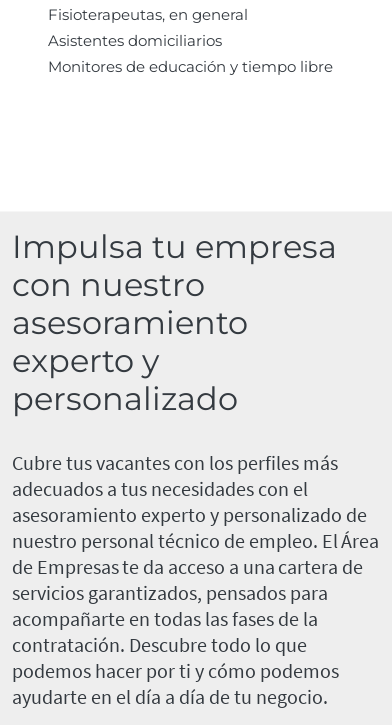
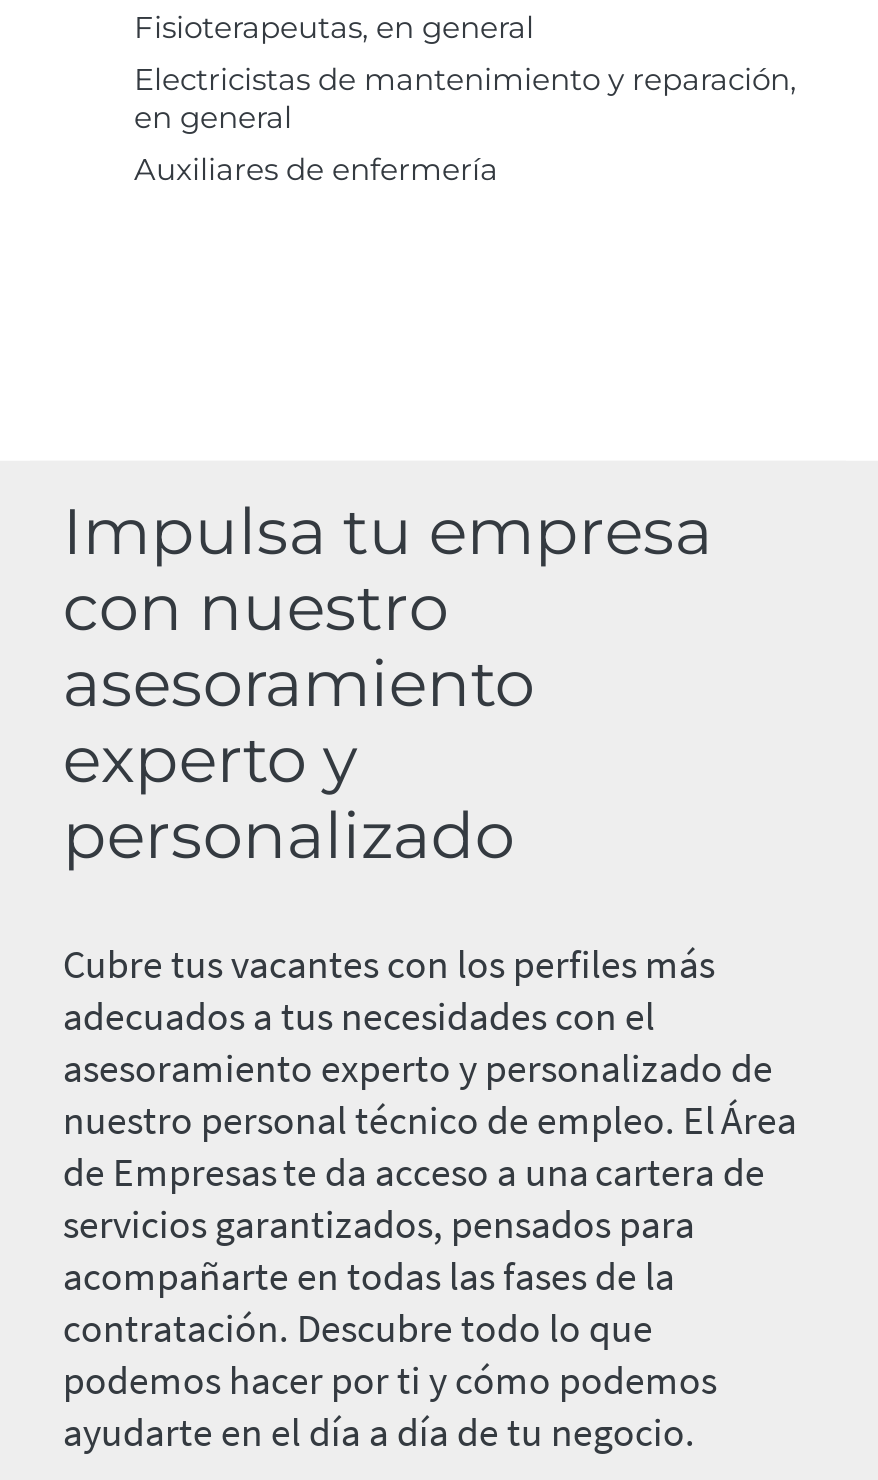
[48,31,333,76] Asistentes domiciliarios | Monitores de educación y tiempo libre -> [134,61,796,189] Electricistas de mantenimiento y reparación, | en general | Auxiliares de enfermería

